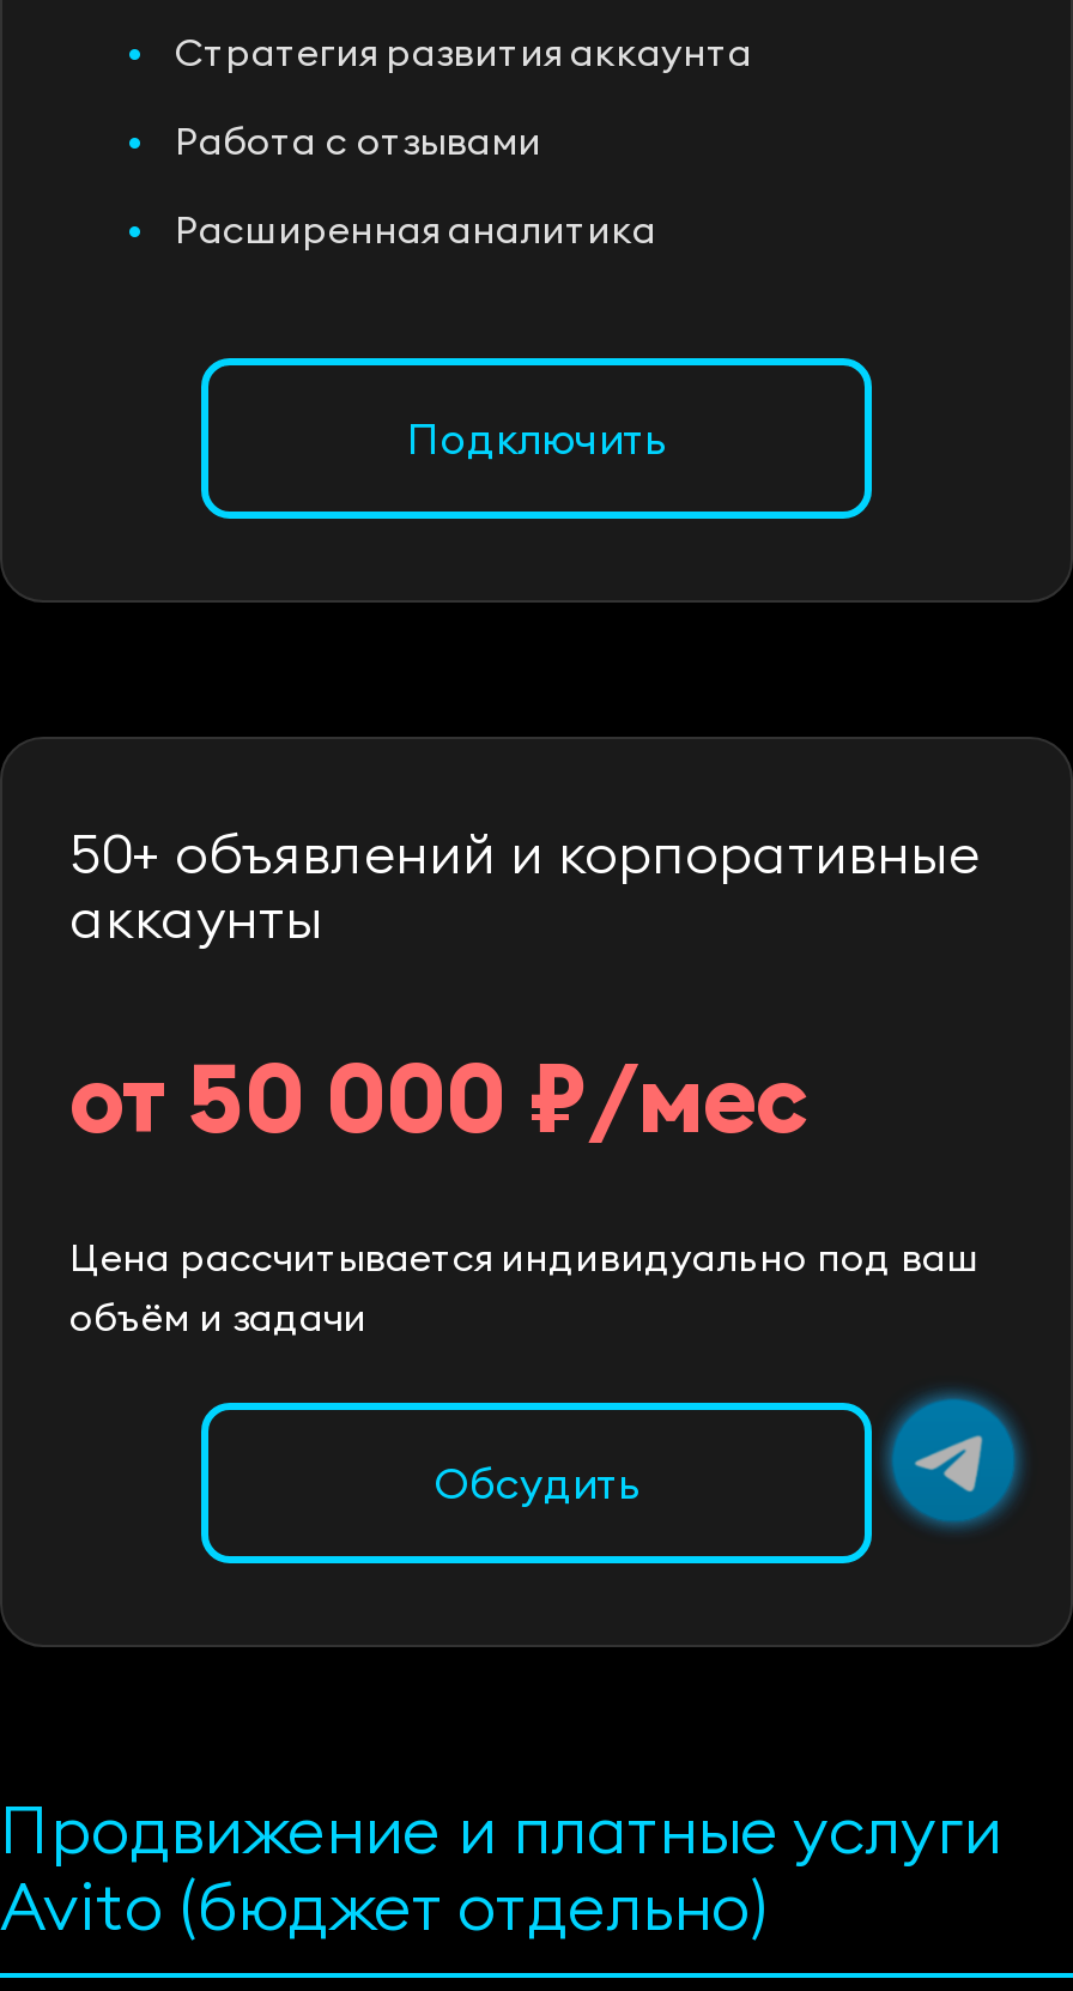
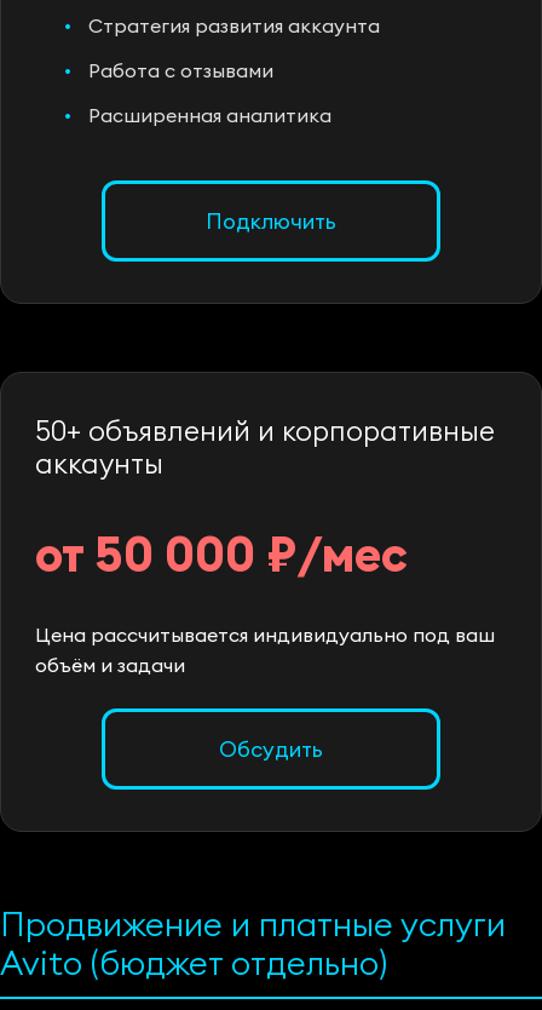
[881,1388,1025,1532] [image] -> none

